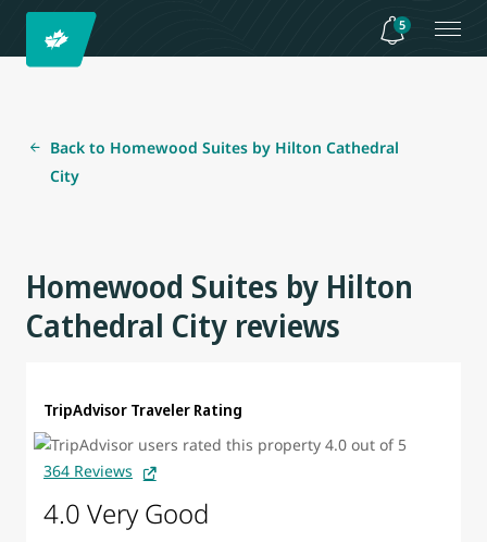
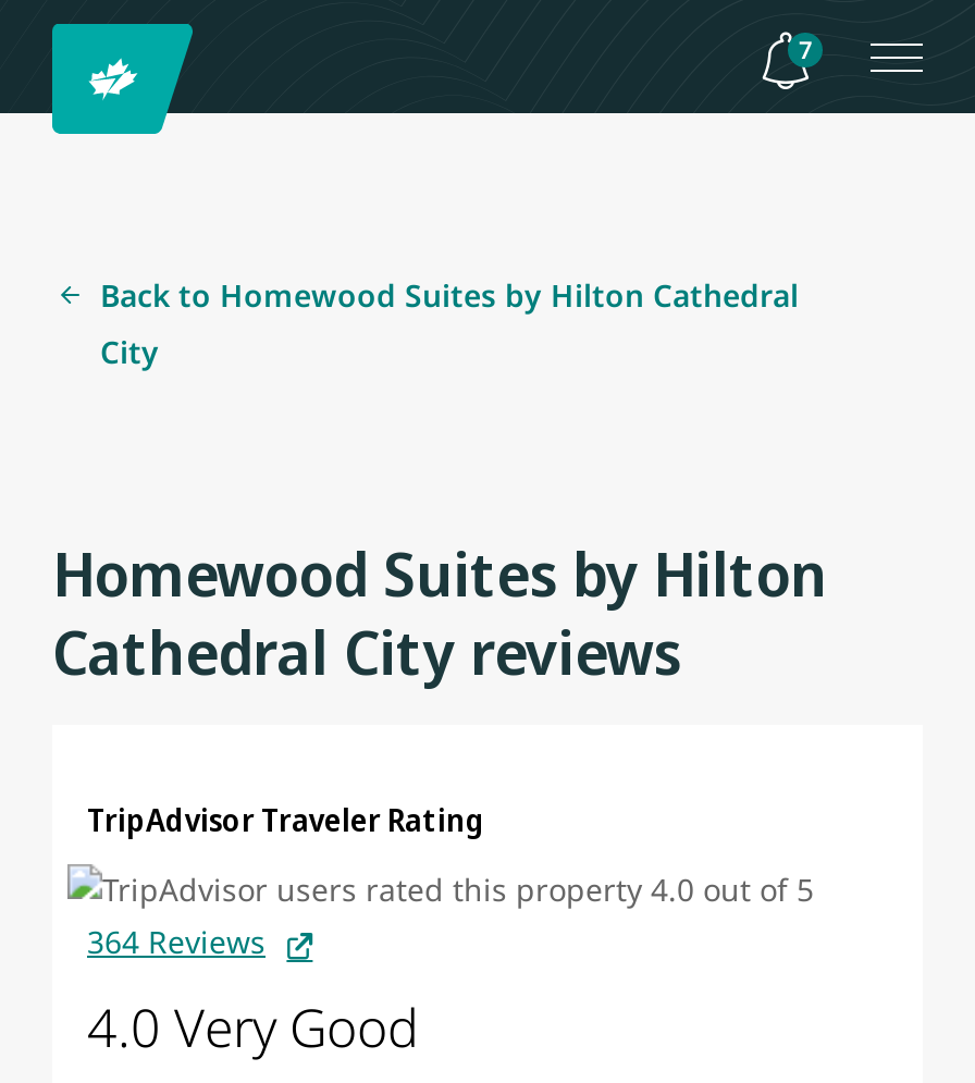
[399,16,405,32] 5 -> [799,32,812,64] 7

